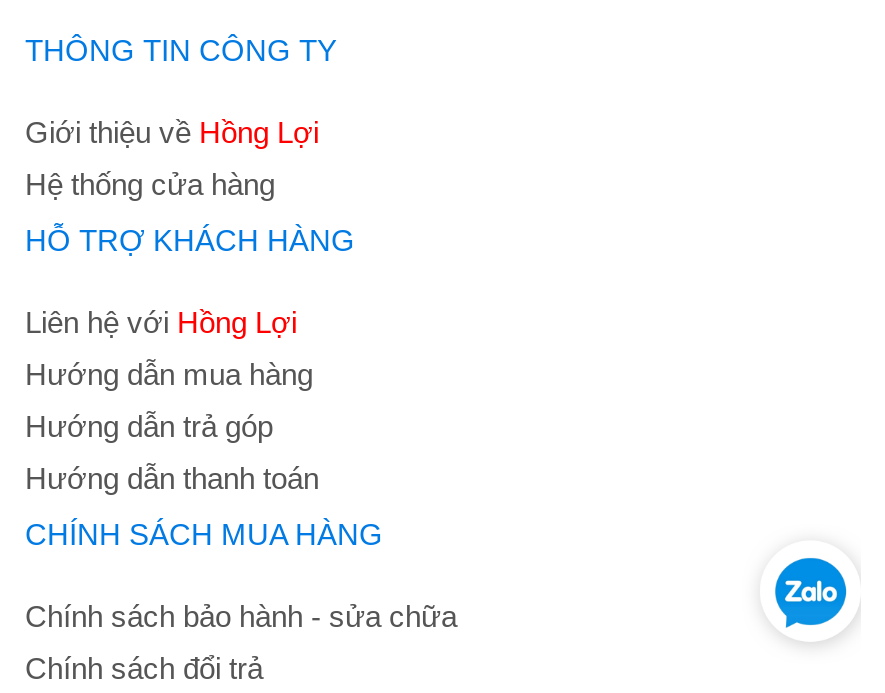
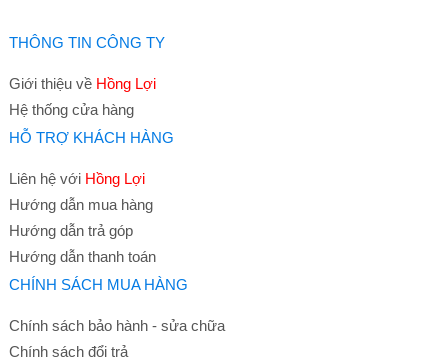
[759,555,861,649] [image] -> none

